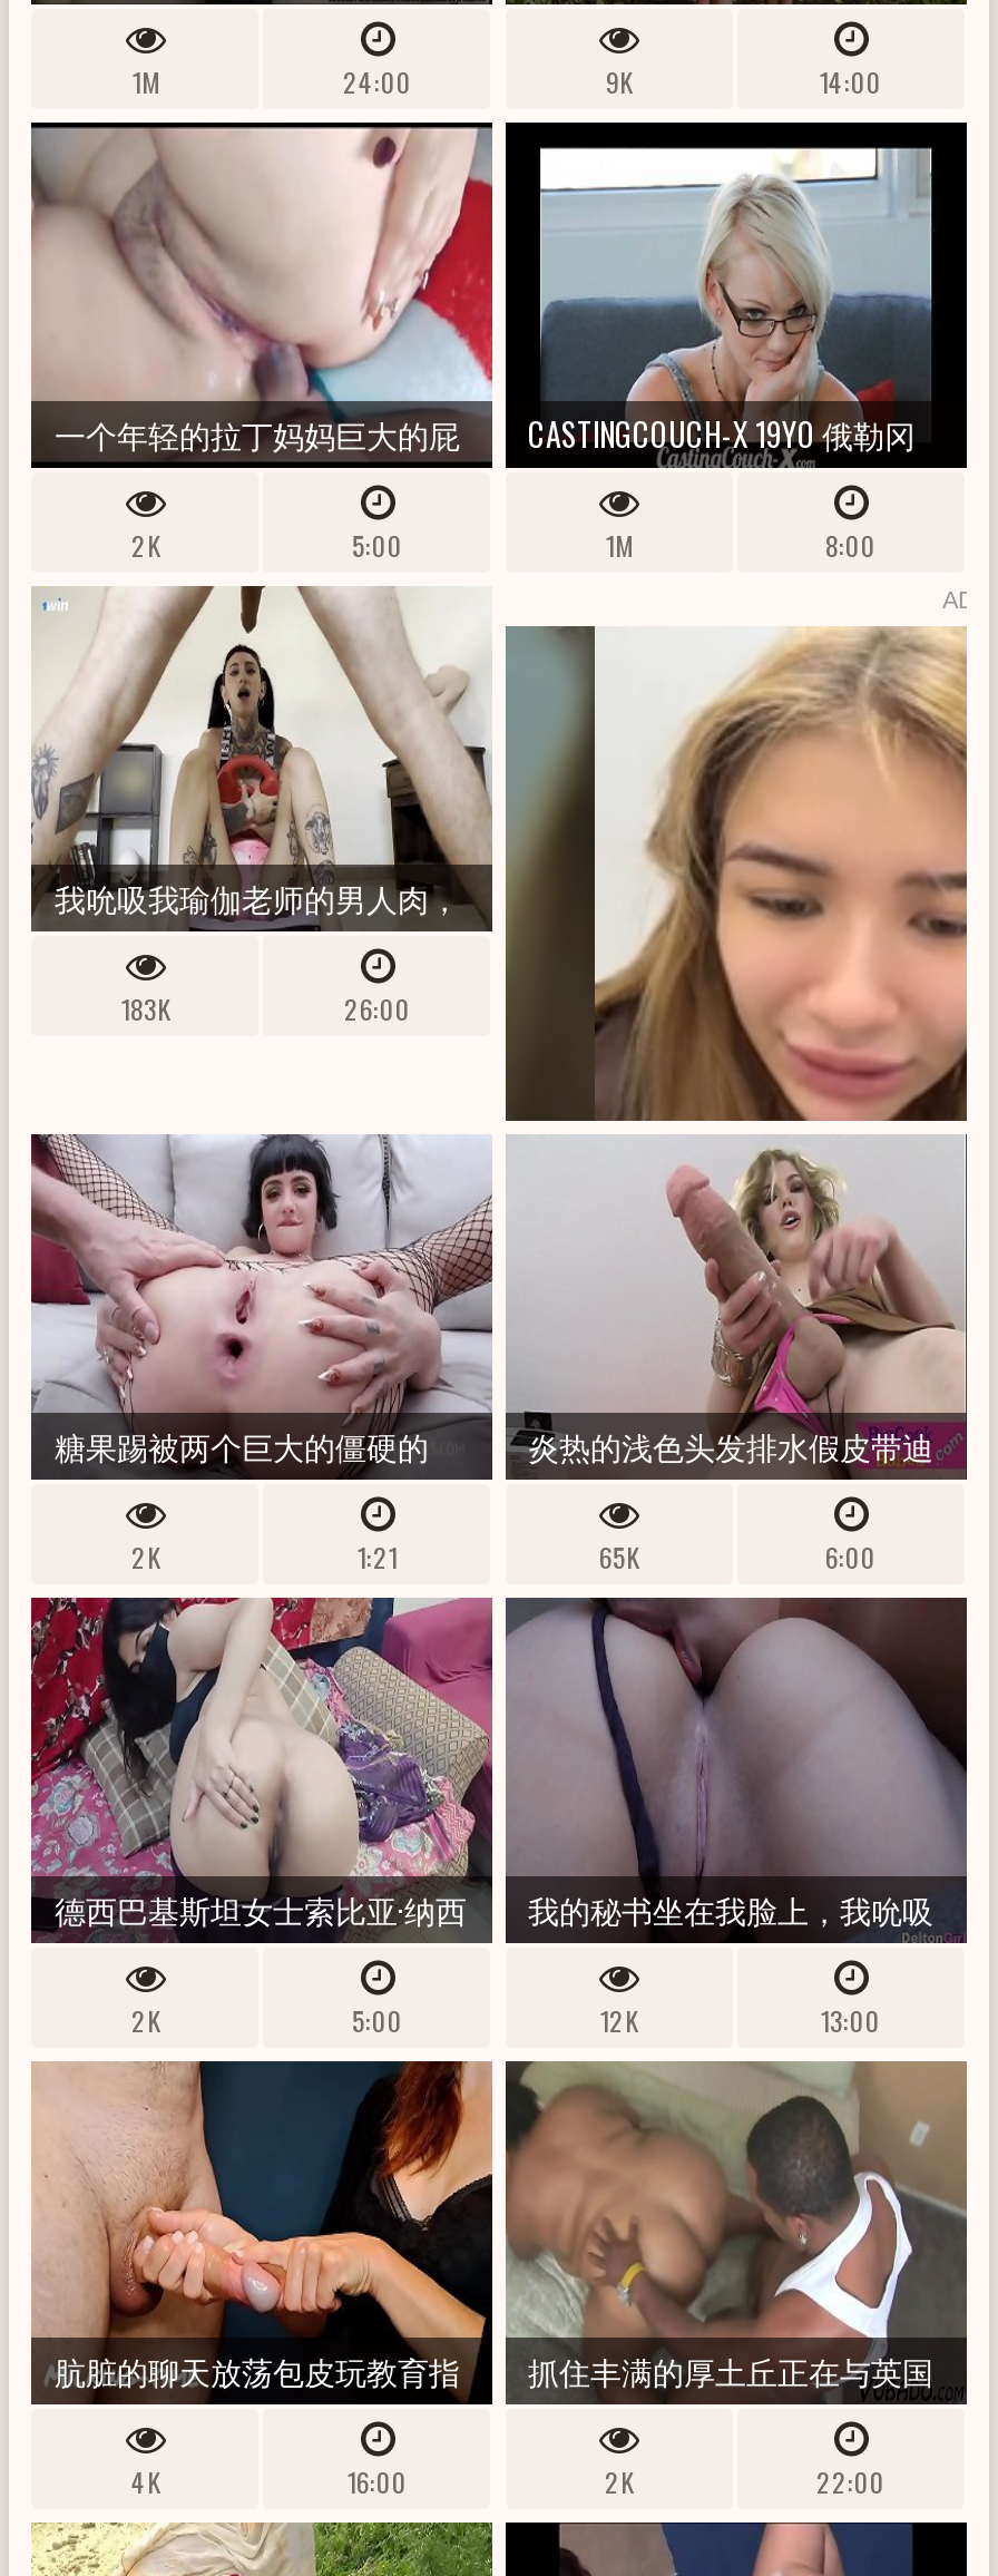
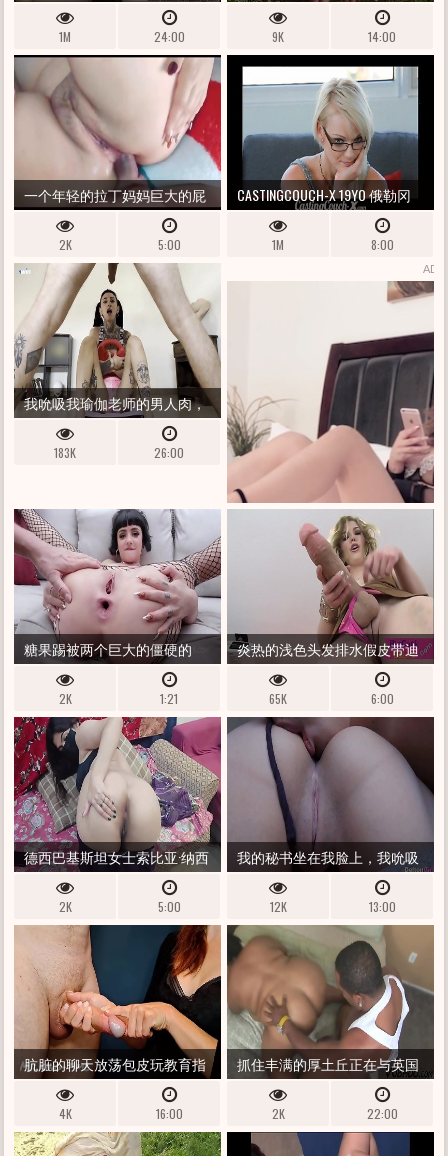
[503,624,969,1123] [image] -> [227,280,435,503] [image]

